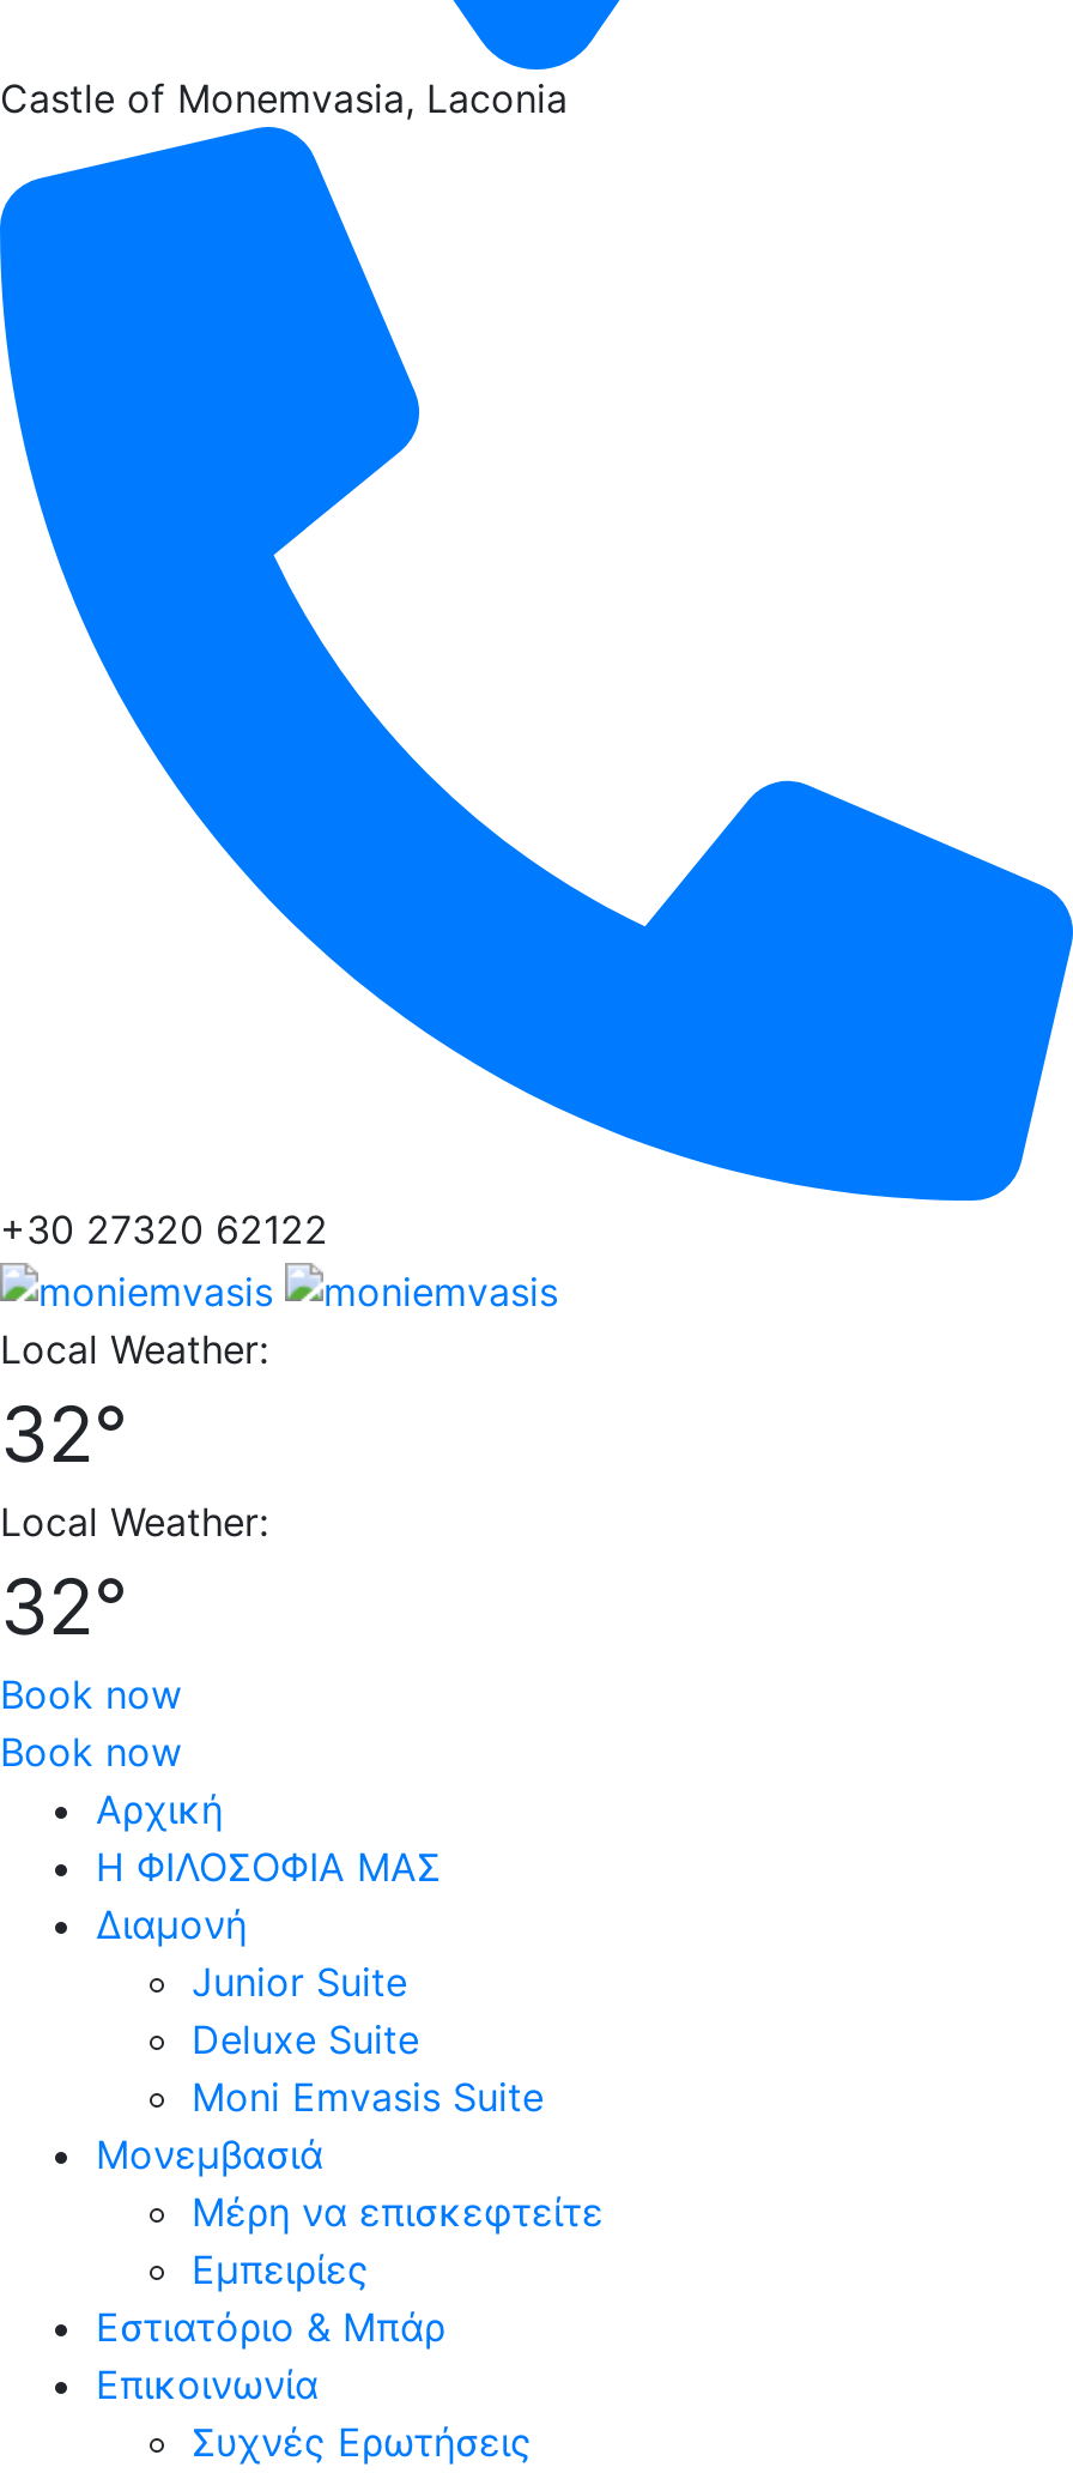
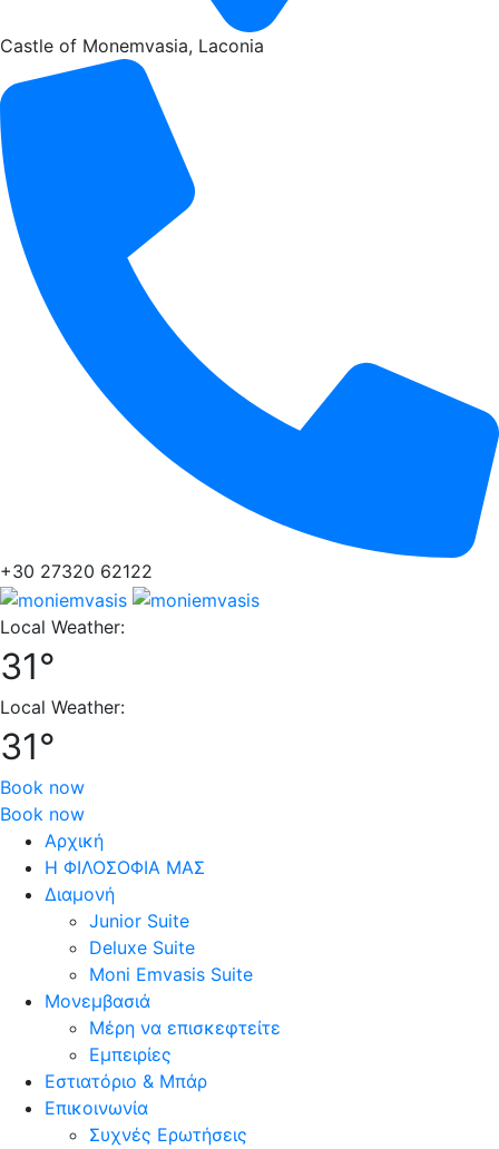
[0,1387,129,1481] 32° -> [0,645,56,688] 31°
[0,1560,129,1653] 32° -> [0,725,56,768] 31°

